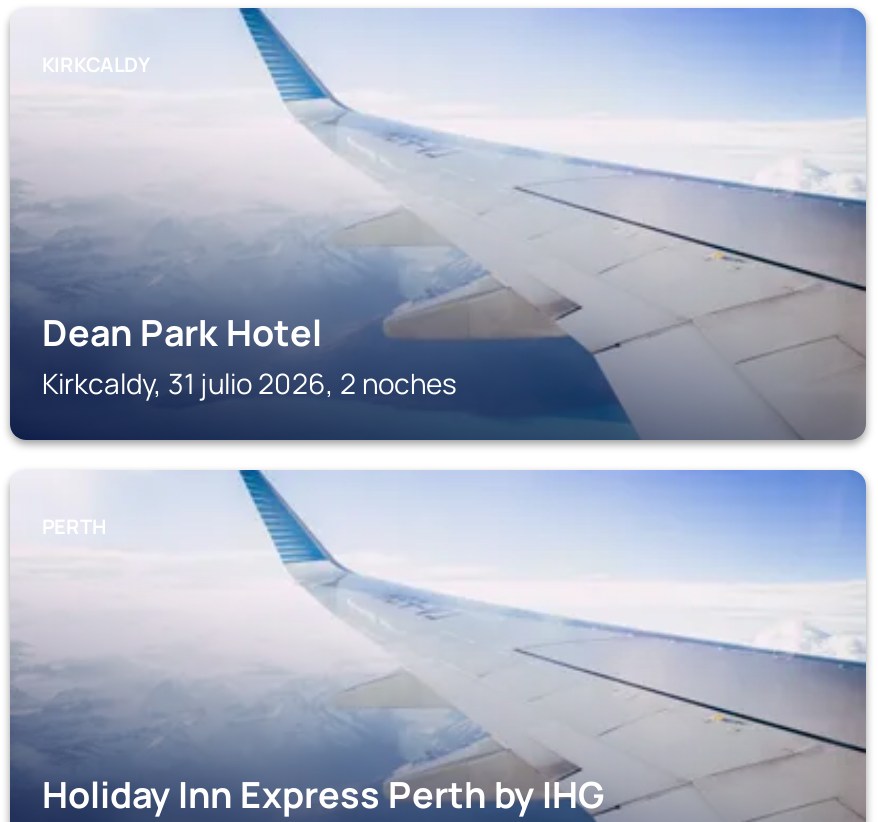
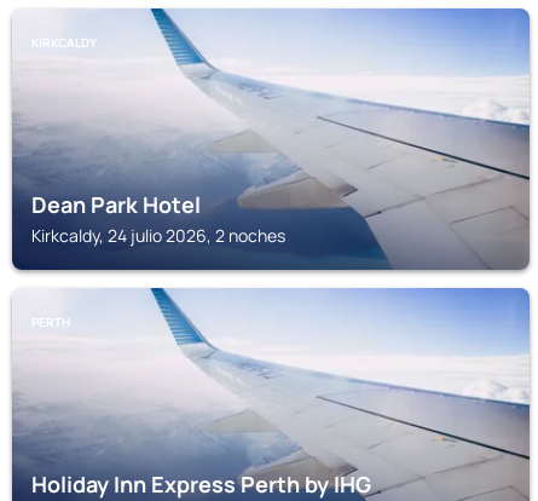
[42,364,456,402] Kirkcaldy, 31 julio 2026, 2 noches -> [31,224,285,247] Kirkcaldy, 24 julio 2026, 2 noches

